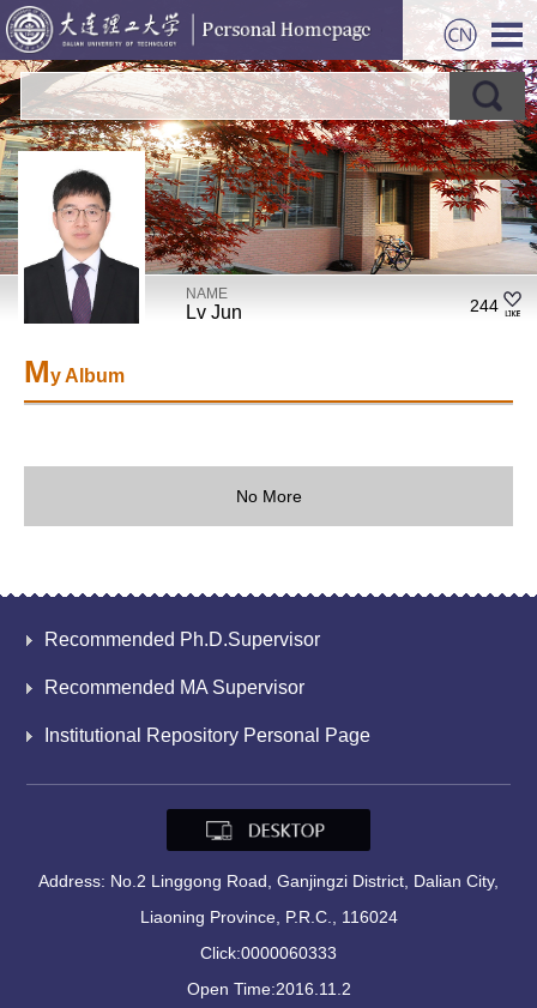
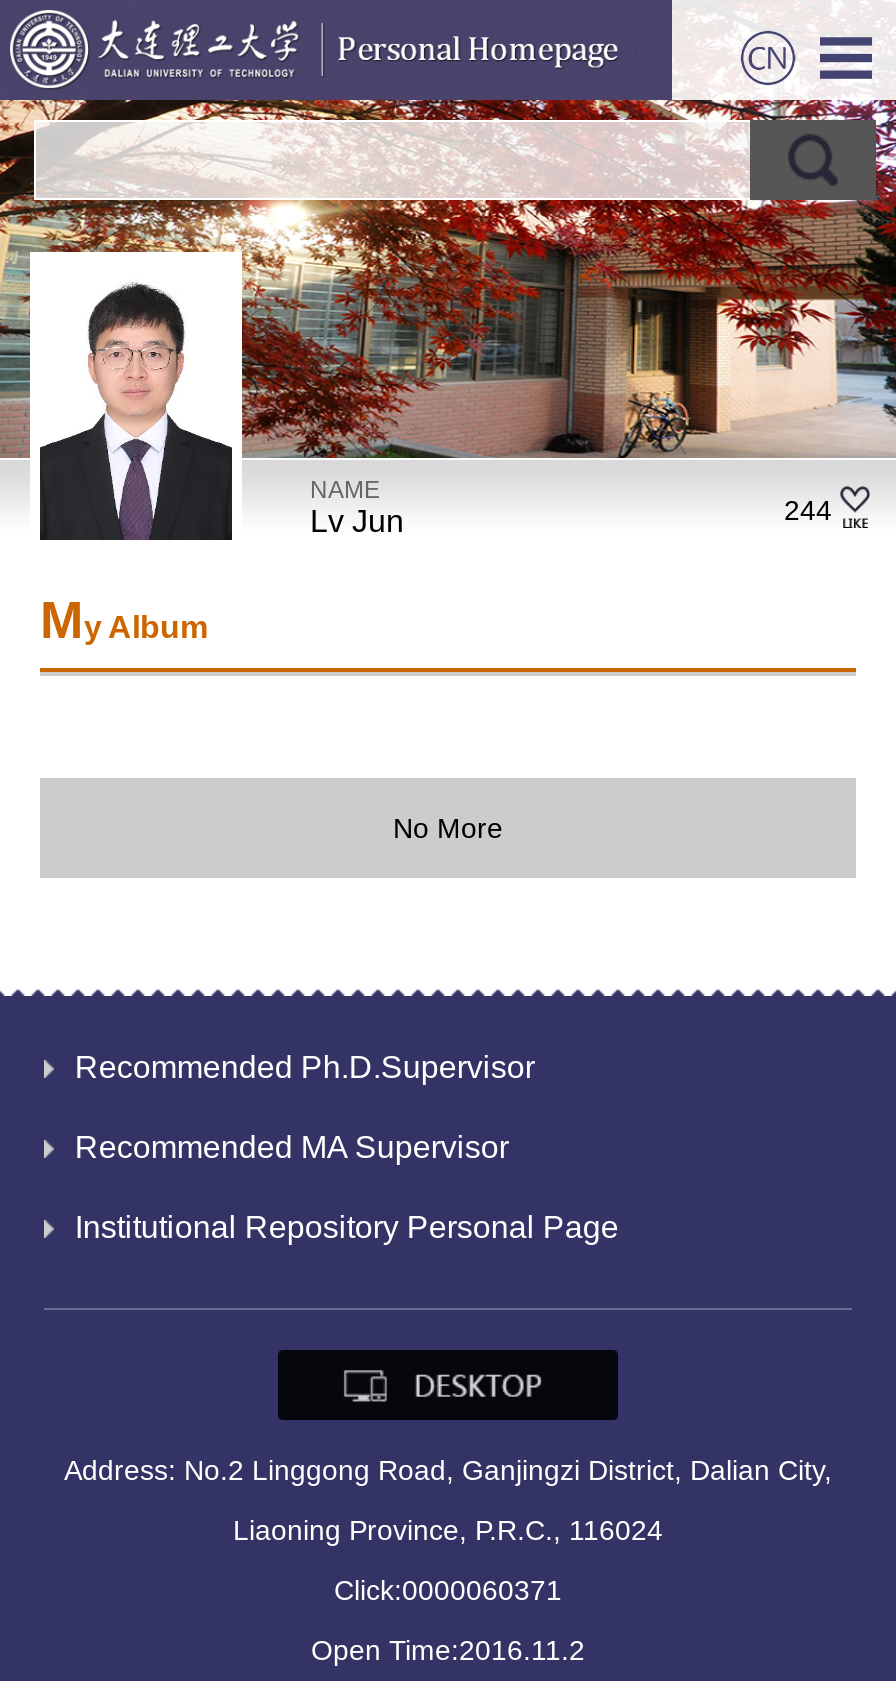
[200,944,337,963] Click:0000060333 -> [334,1575,562,1607] Click:0000060371

